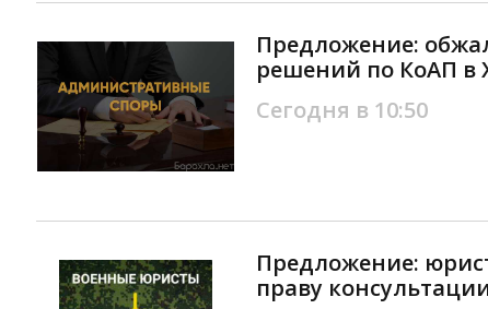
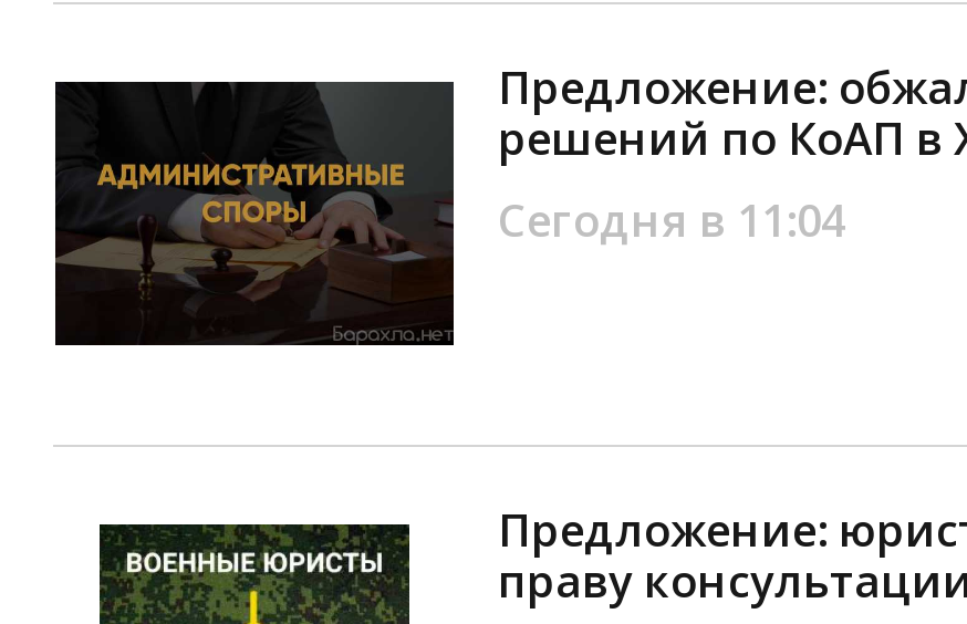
[256,95,428,124] Сегодня в 10:50 -> [498,190,845,249] Сегодня в 11:04

